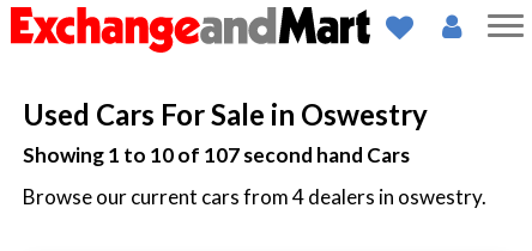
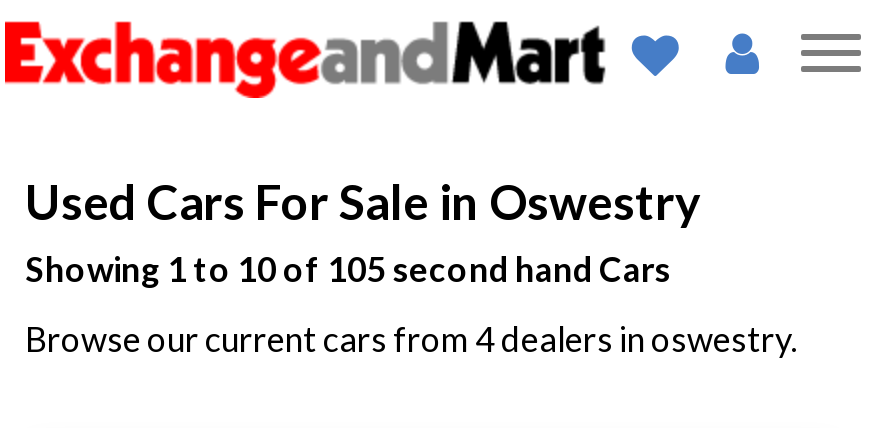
[23,142,410,167] Showing 1 to 10 of 107 second hand Cars -> [25,248,671,290] Showing 1 to 10 of 105 second hand Cars

